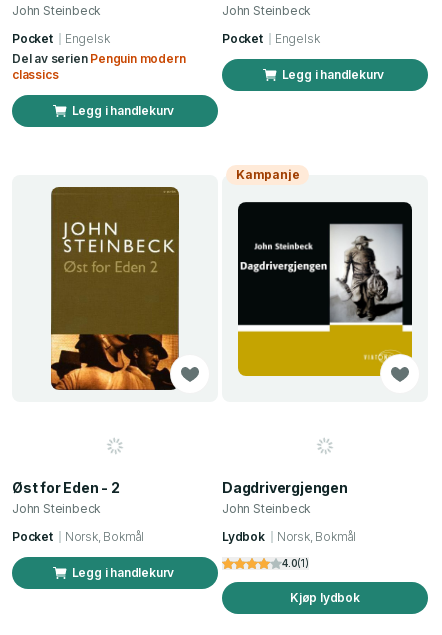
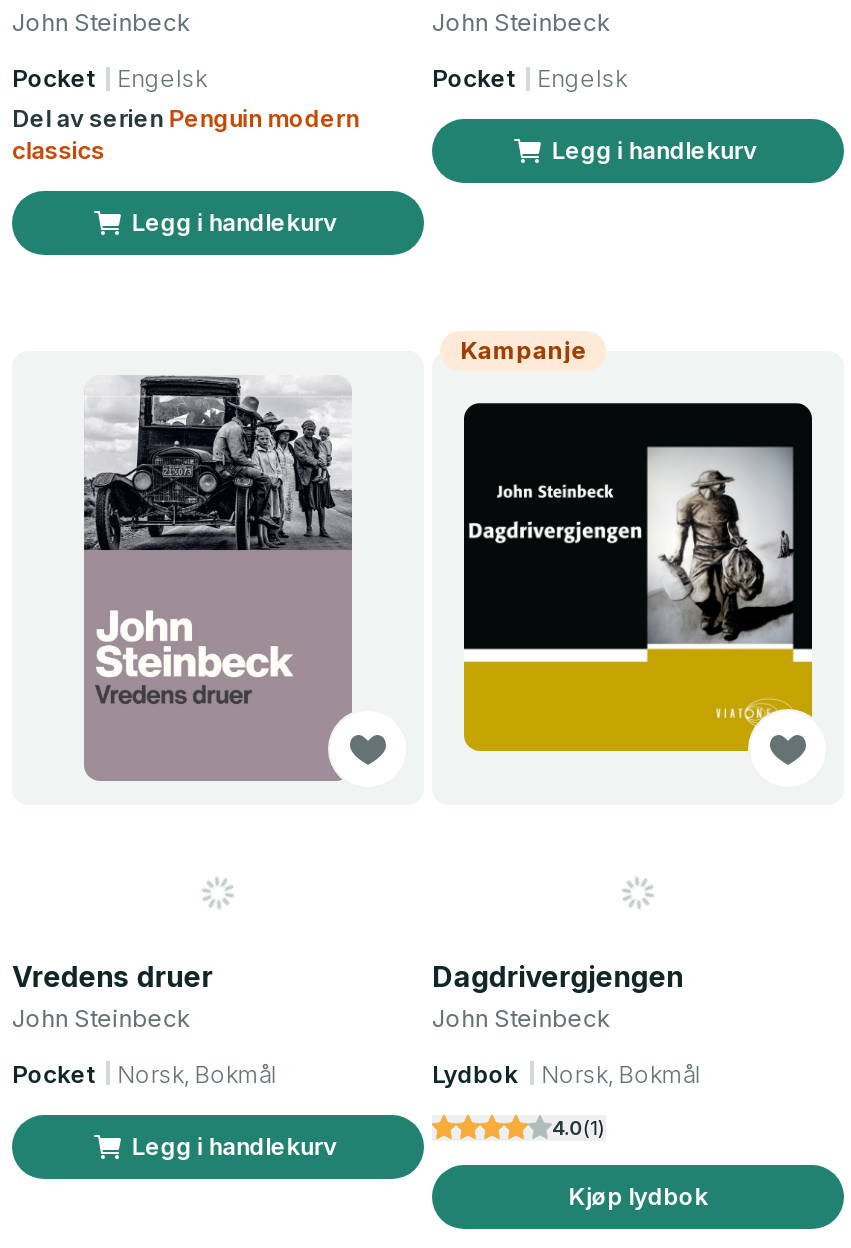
[48,186,182,390] [image] -> [82,374,354,780] [image]
[12,479,120,496] Øst for Eden - 2 -> [12,958,213,992] Vredens druer

